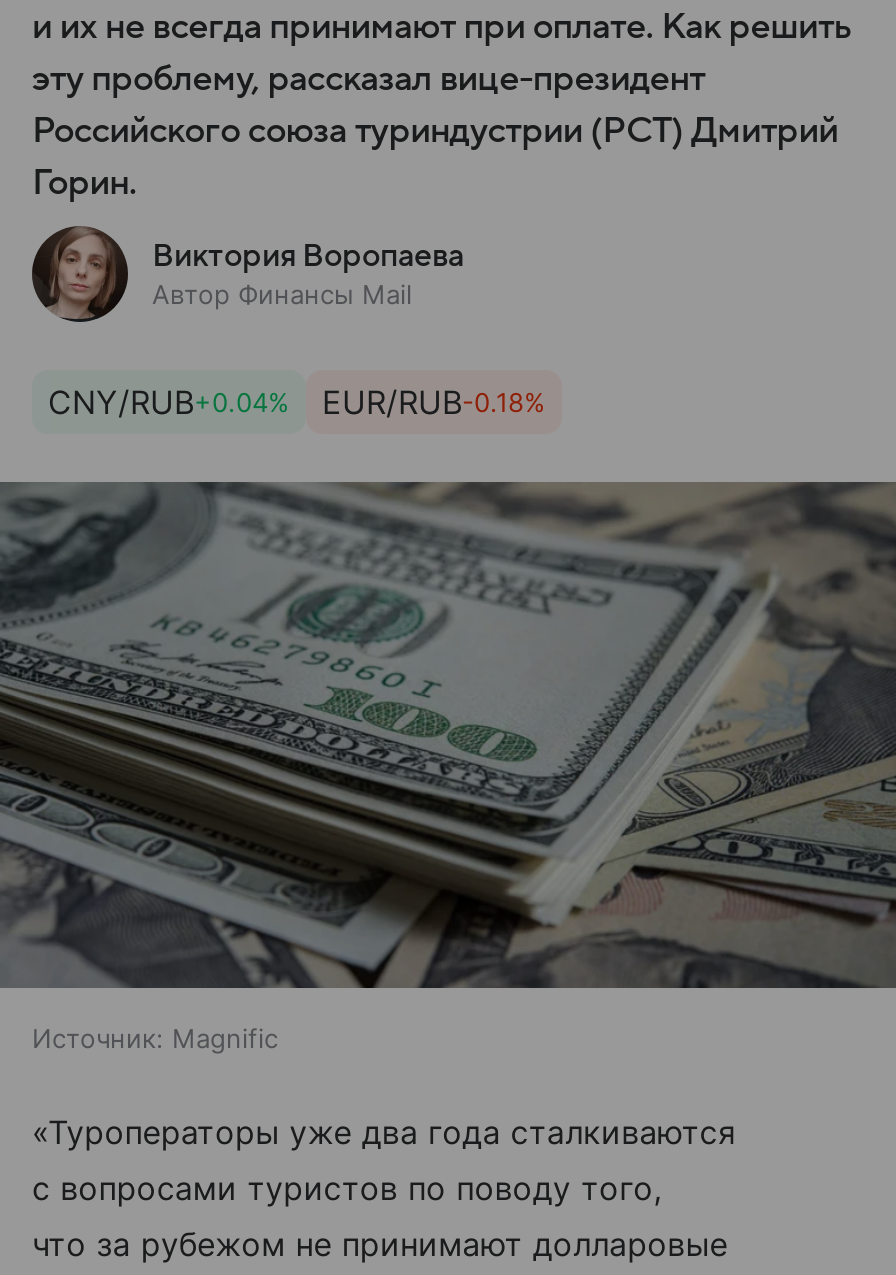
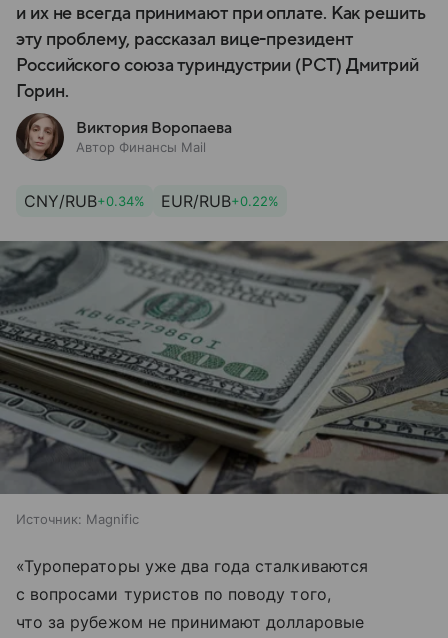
[48,382,290,422] CNY/RUB+0.04% -> [24,191,145,211] CNY/RUB+0.34%
[322,382,546,422] EUR/RUB-0.18% -> [161,191,279,211] EUR/RUB+0.22%

